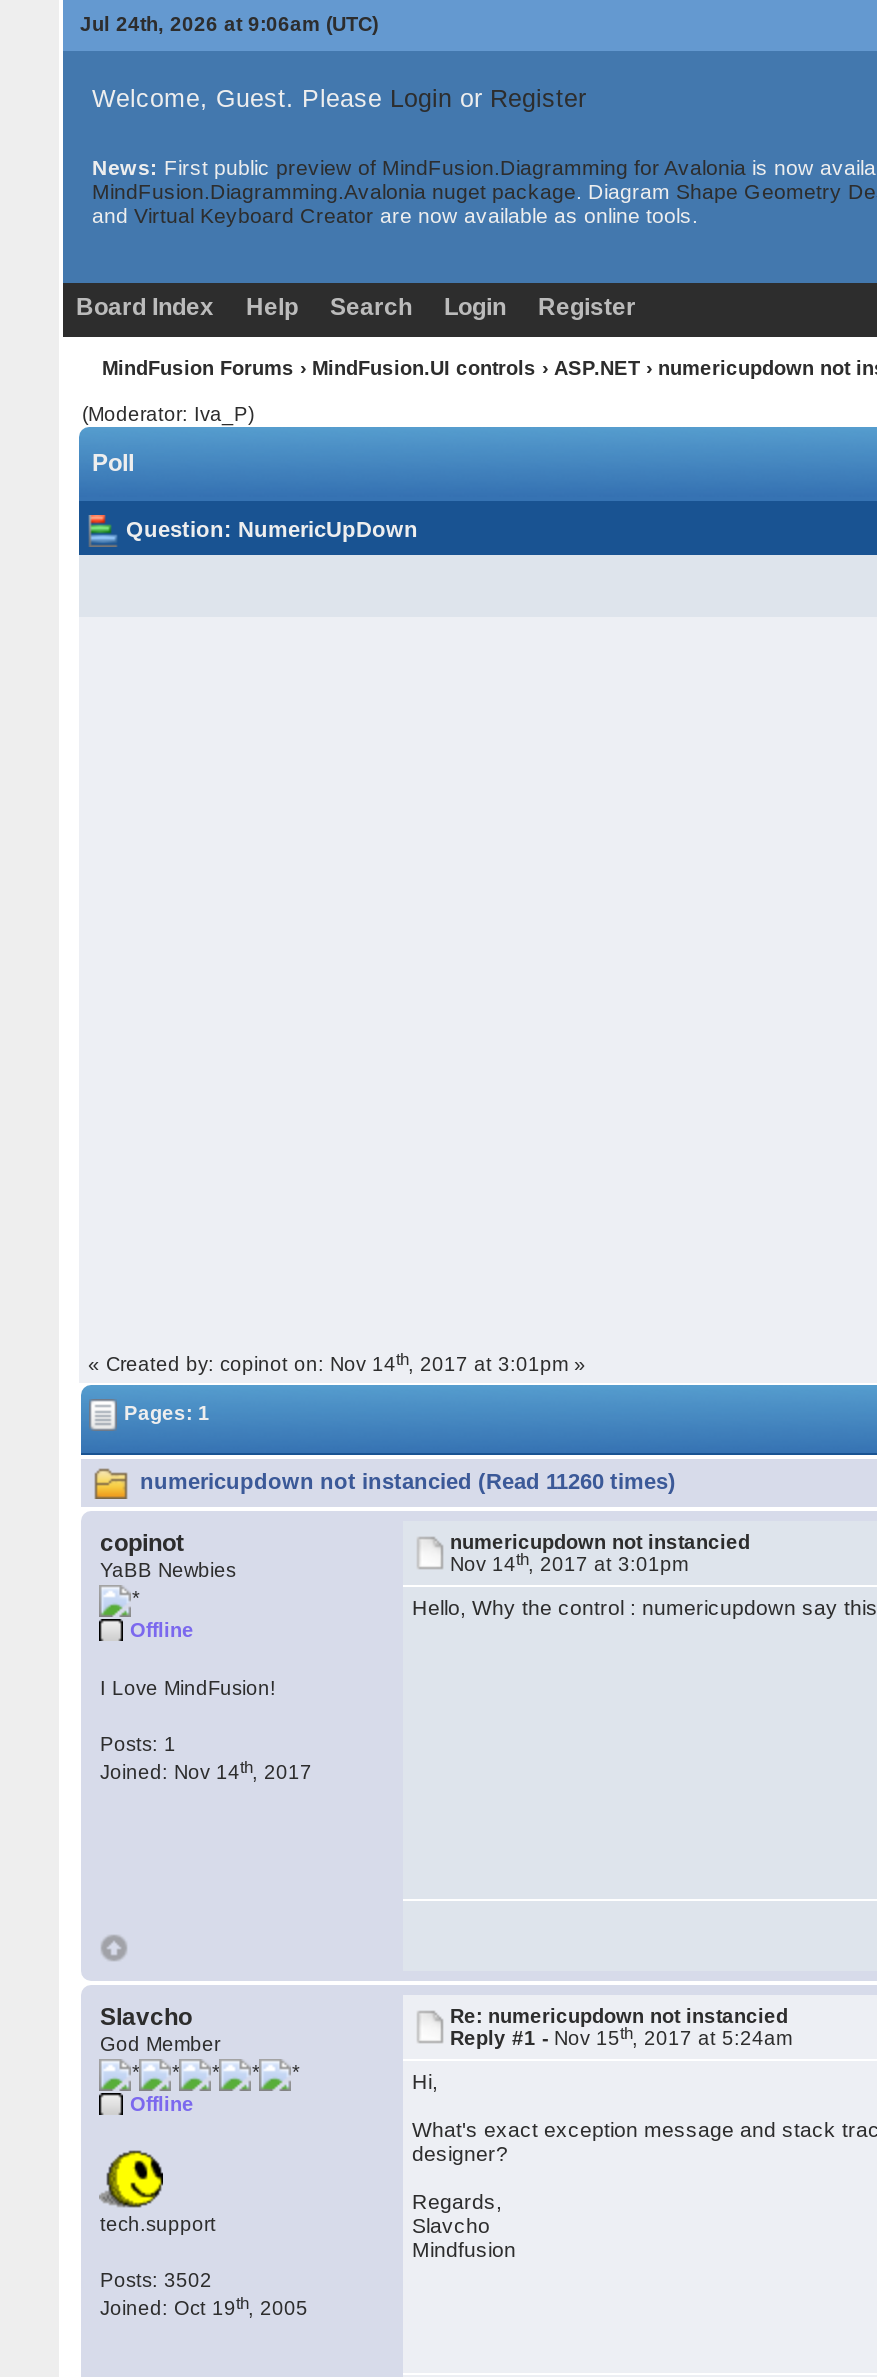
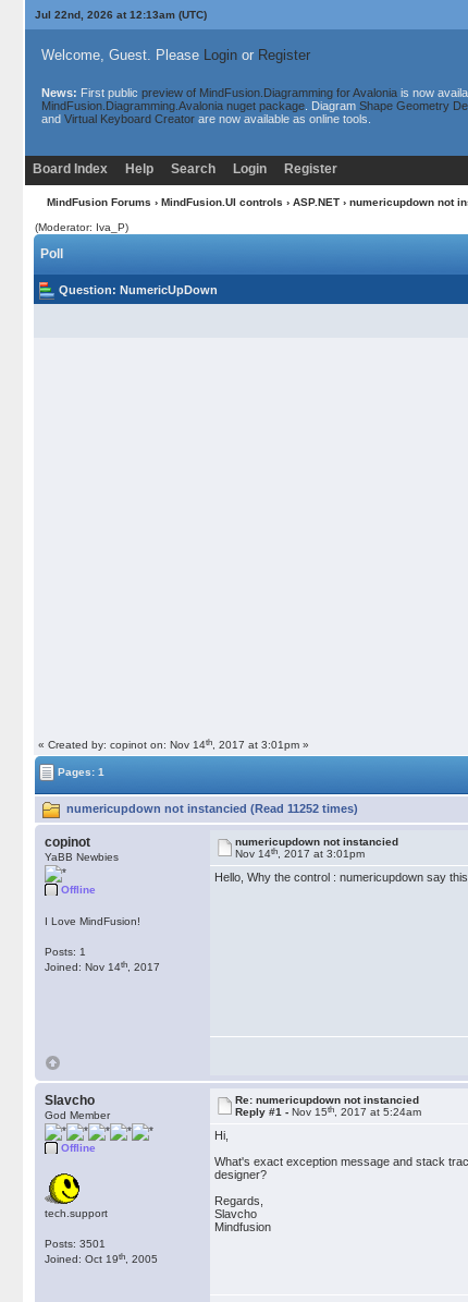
[80,13,378,35] Jul 24th, 2026 at 9:06am (UTC) -> [34,9,206,21] Jul 22nd, 2026 at 12:13am (UTC)
[134,1469,676,1493] numericupdown not instancied (Read 11260 times) -> [64,802,359,815] numericupdown not instancied (Read 11252 times)
[100,2269,212,2291] Posts: 3502 -> [45,1238,106,1250] Posts: 3501

